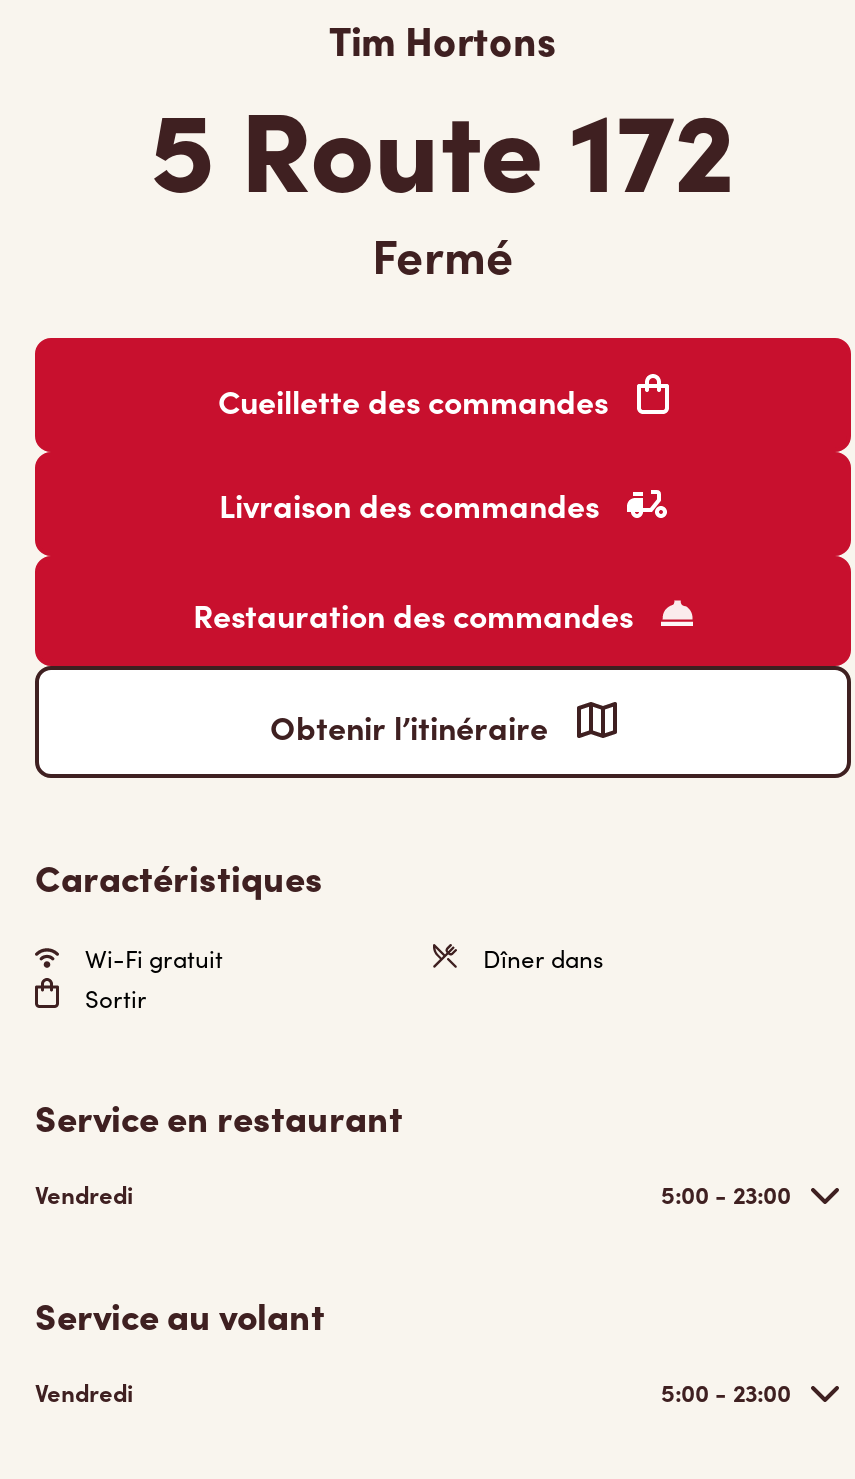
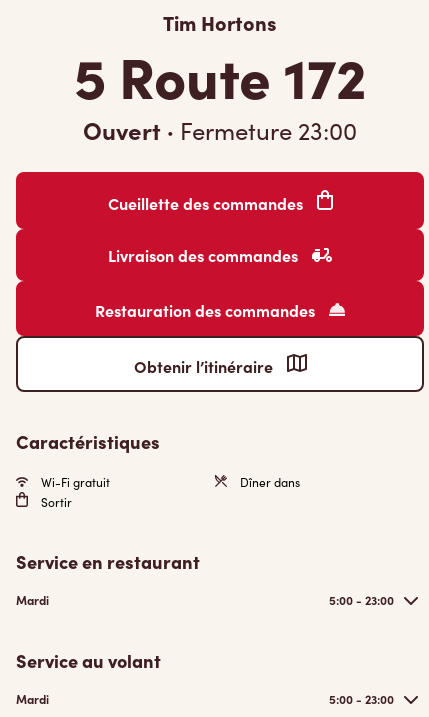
[372,220,514,286] Fermé -> [83,113,357,146] Ouvert · Fermeture 23:00
[35,1178,133,1210] Vendredi -> [16,592,49,608] Mardi
[35,1376,133,1408] Vendredi -> [16,691,49,707] Mardi

